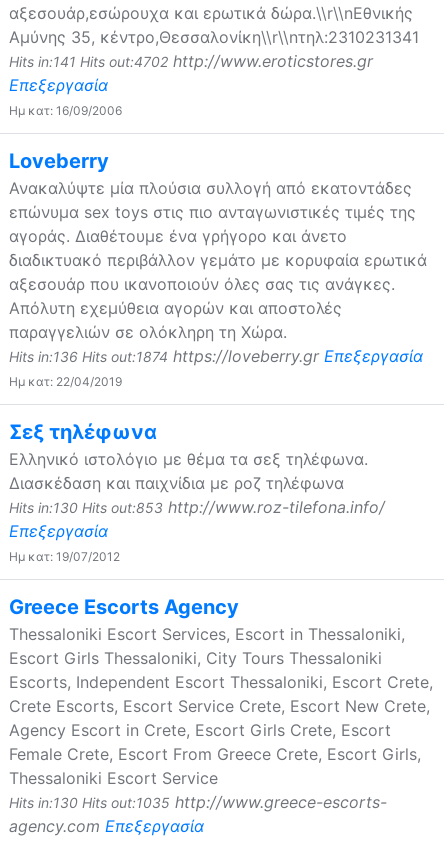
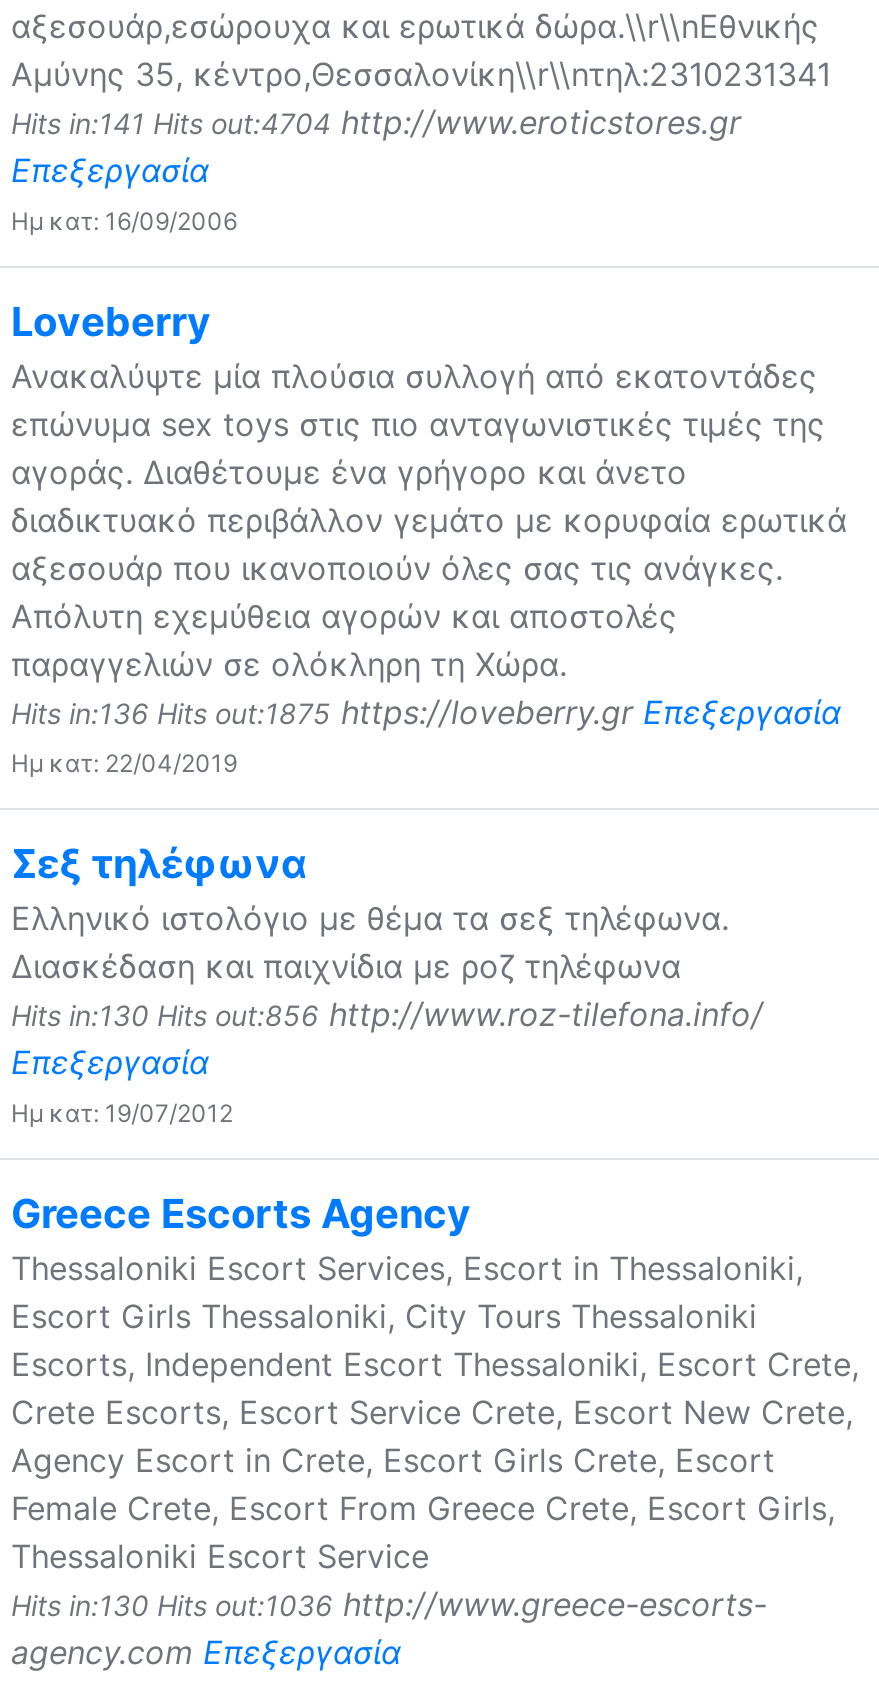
[9,51,373,71] Hits in:141 Hits out:4702 http://www.eroticstores.gr -> [11,102,741,142] Hits in:141 Hits out:4704 http://www.eroticstores.gr
[9,346,423,366] Hits in:136 Hits out:1874 https://loveberry.gr Επεξεργασία -> [11,692,841,732] Hits in:136 Hits out:1875 https://loveberry.gr Επεξεργασία
[9,497,385,517] Hits in:130 Hits out:853 http://www.roz-tilefona.info/ -> [11,994,763,1034] Hits in:130 Hits out:856 http://www.roz-tilefona.info/
[9,792,387,812] Hits in:130 Hits out:1035 http://www.greece-escorts- -> [11,1584,767,1624] Hits in:130 Hits out:1036 http://www.greece-escorts-

